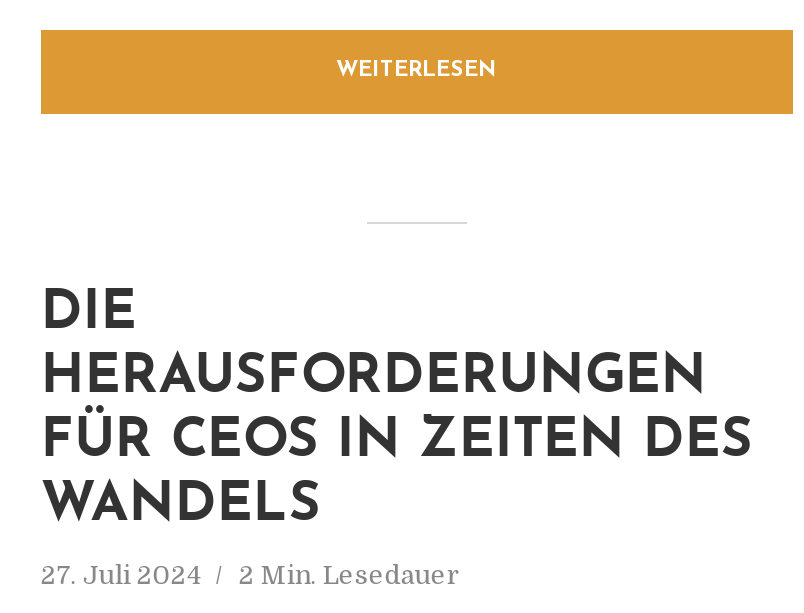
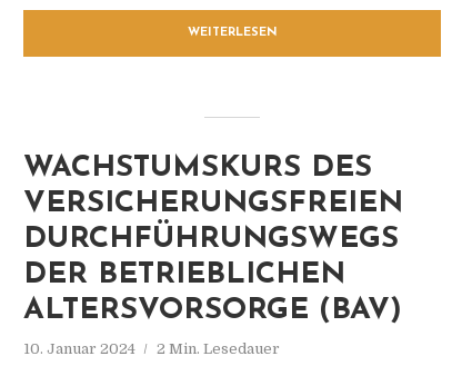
[41,288,753,534] DIE | HERAUSFORDERUNGEN | FÜR CEOS IN ZEITEN DES | WANDELS -> [23,154,403,326] WACHSTUMSKURS DES | VERSICHERUNGSFREIEN | DURCHFÜHRUNGSWEGS | DER BETRIEBLICHEN | ALTERSVORSORGE (BAV)
[41,560,461,590] 27. Juli 2024 2 Min. Lesedauer -> [23,340,280,357] 10. Januar 2024 2 Min. Lesedauer

